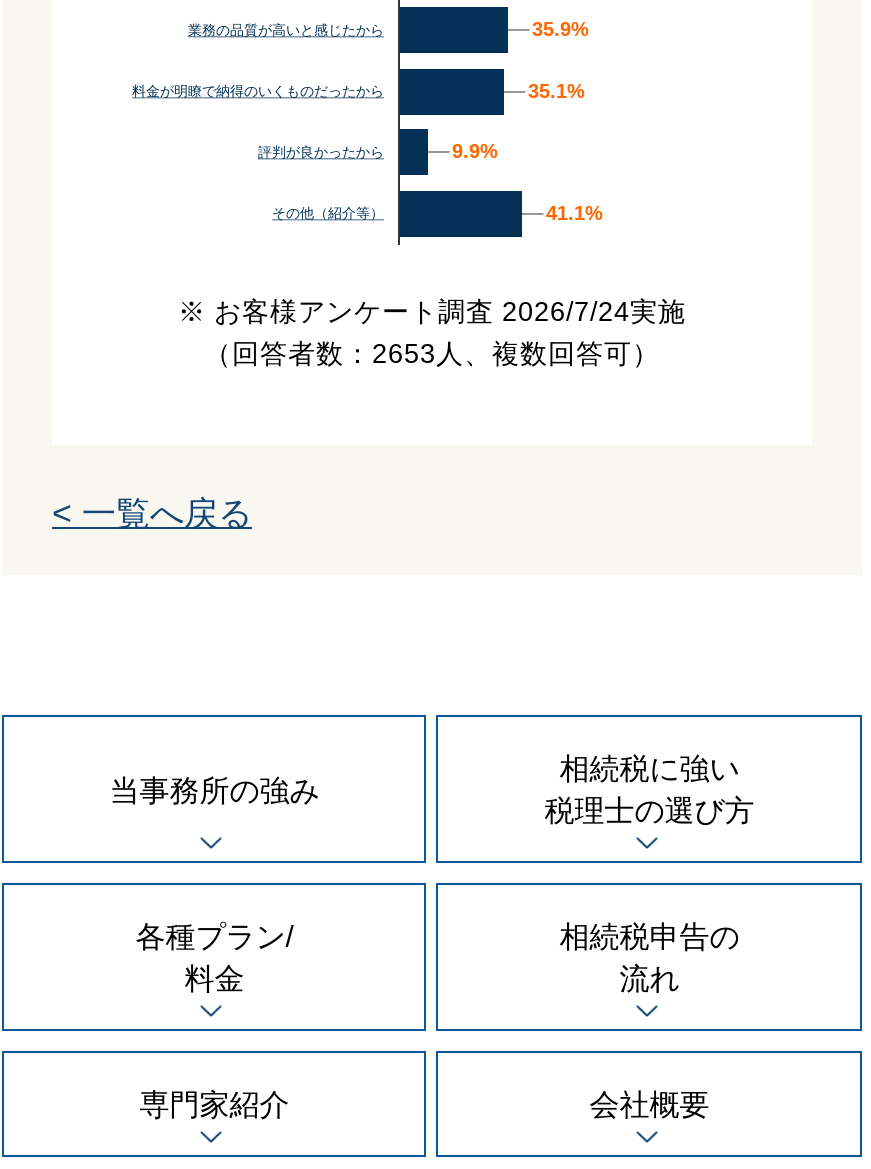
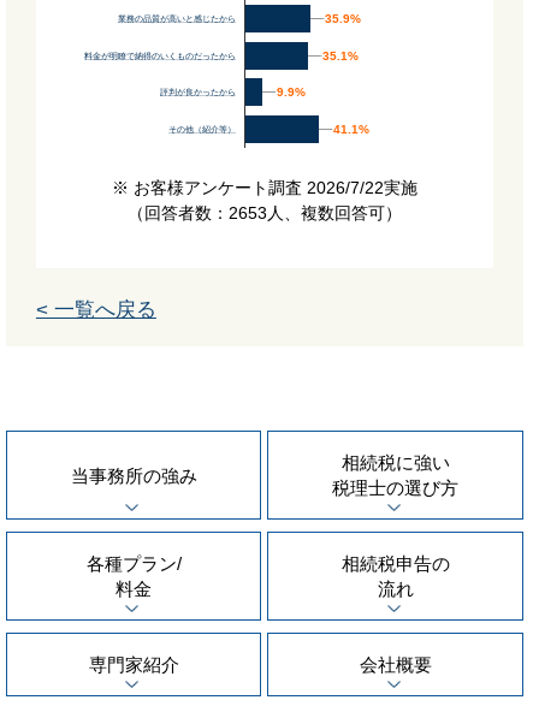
[178,297,686,327] ※ お客様アンケート調査 2026/7/24実施 -> [112,179,417,197] ※ お客様アンケート調査 2026/7/22実施

